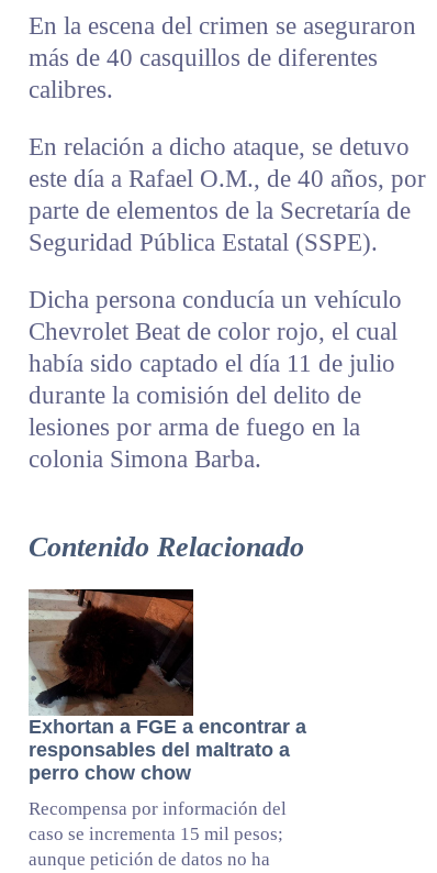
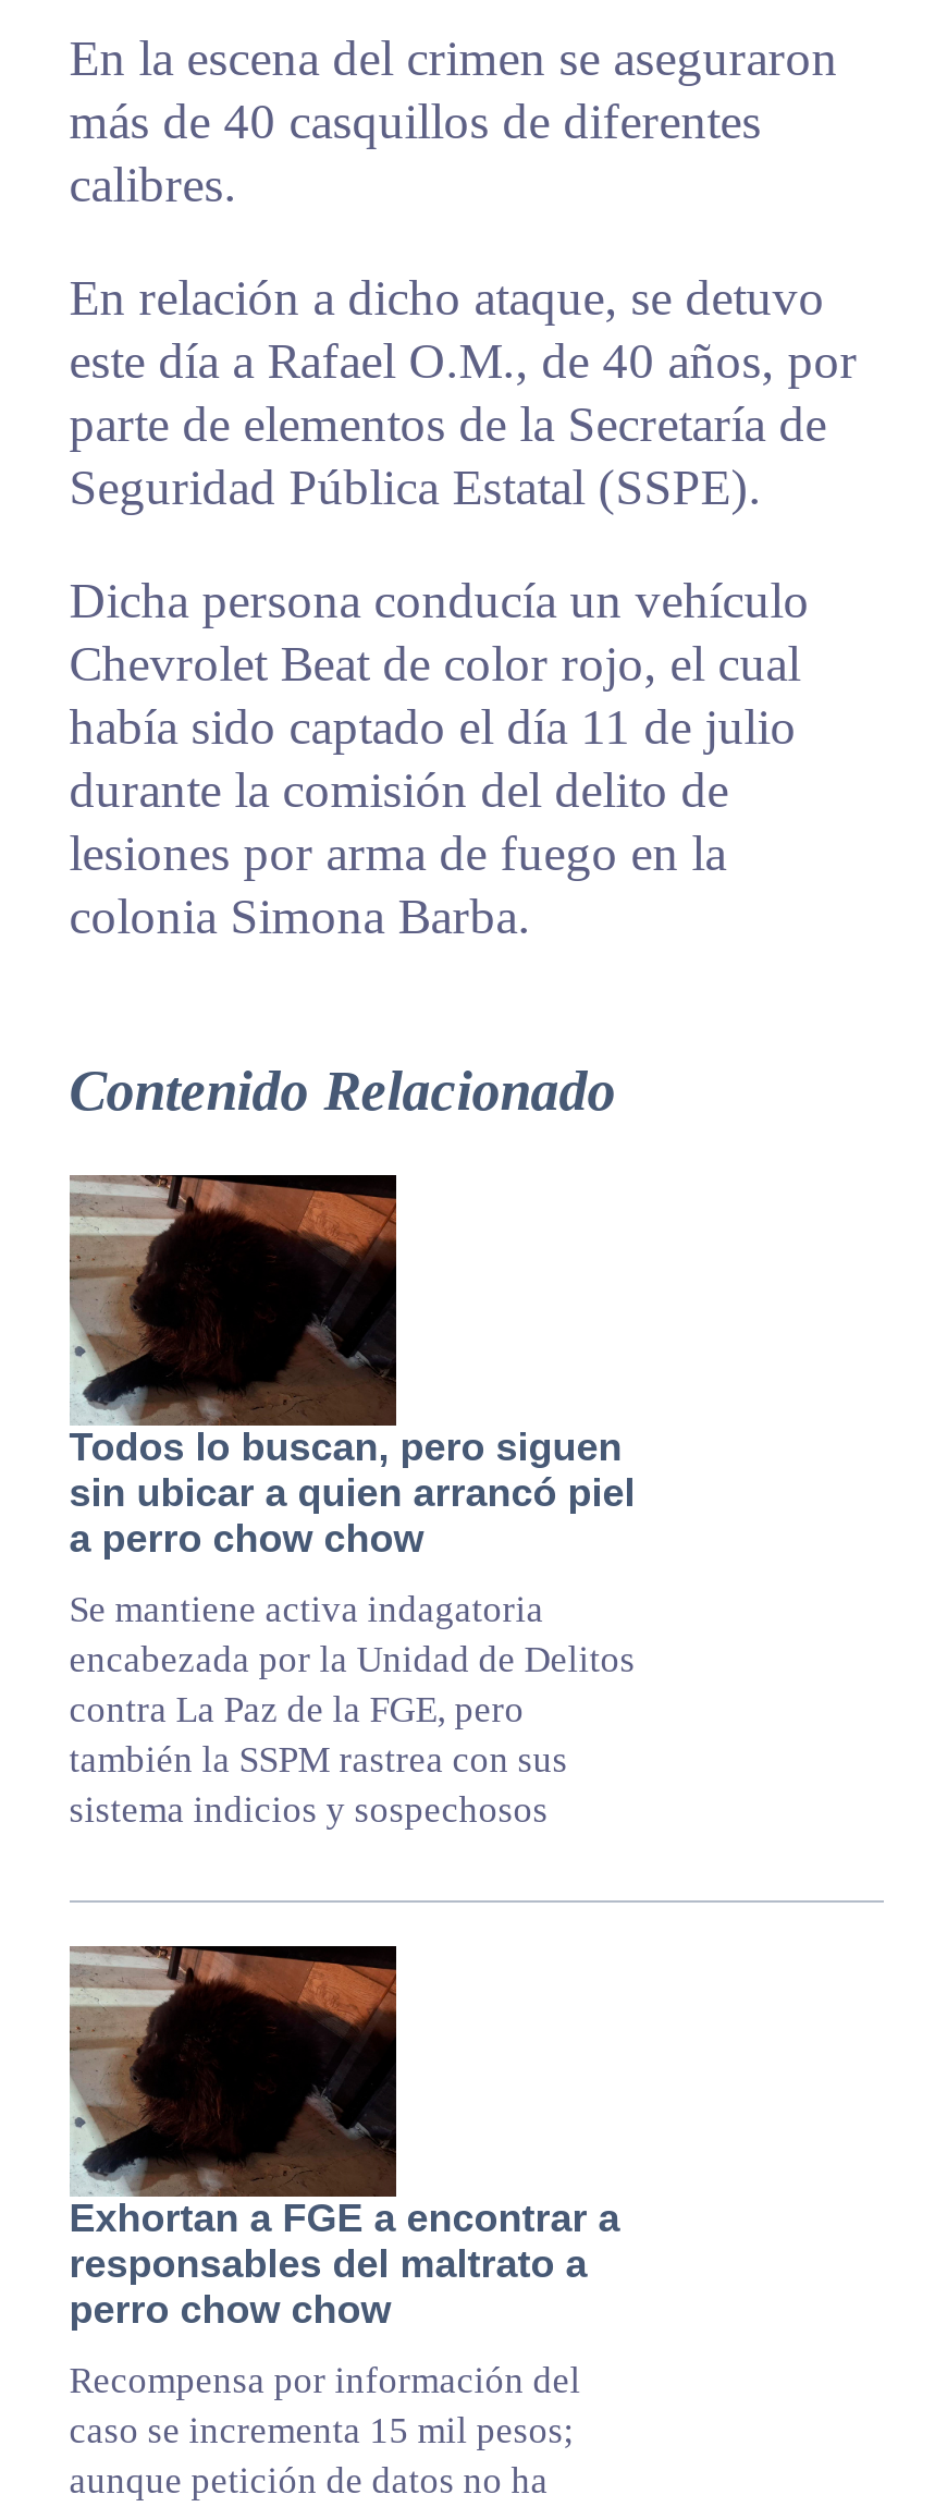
none -> [69,1425,635,1830] Todos lo buscan, pero siguen | sin ubicar a quien arrancó piel | a perro chow chow | Se mantiene activa indagatoria | encabezada por la Unidad de Delitos | contra La Paz de la FGE, pero | también la SSPM rastrea con sus | sistema indicios y sospechosos

